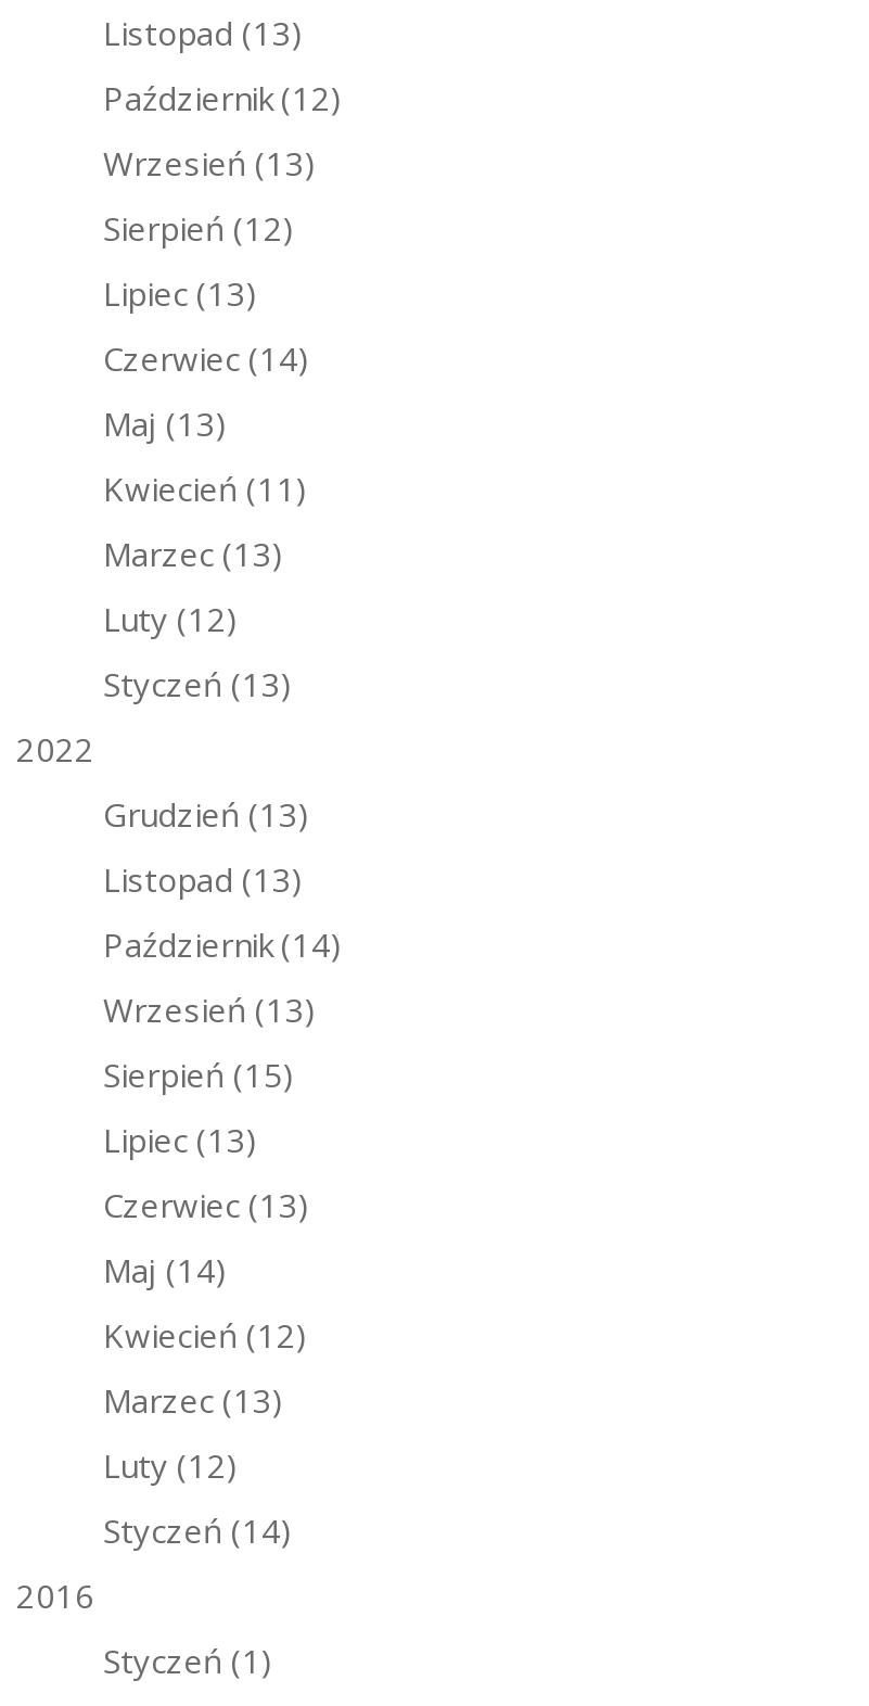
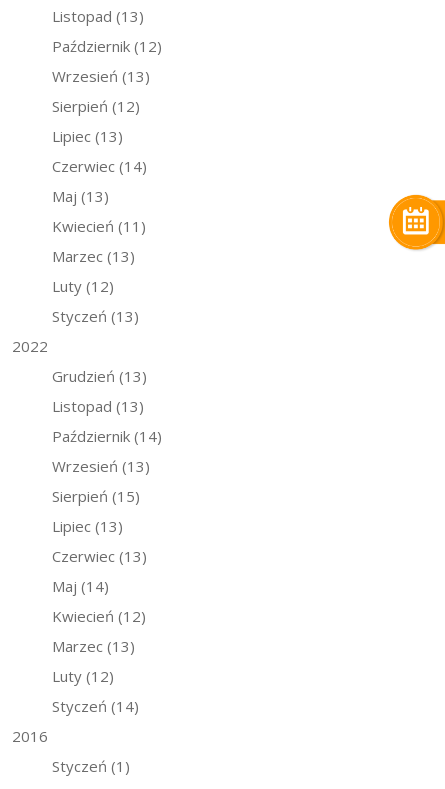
none -> [387,193,442,252] [image]

